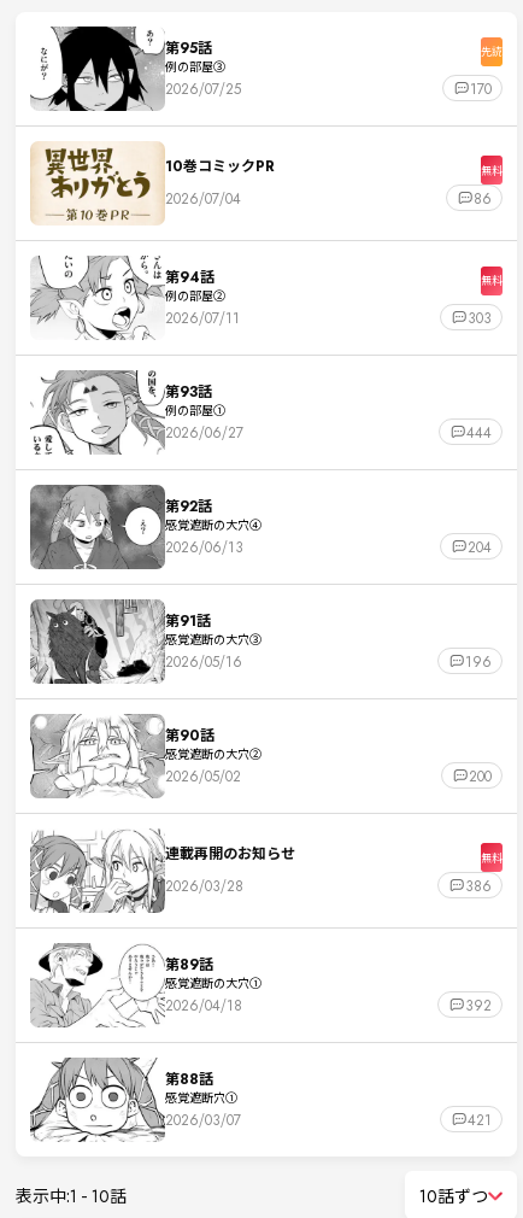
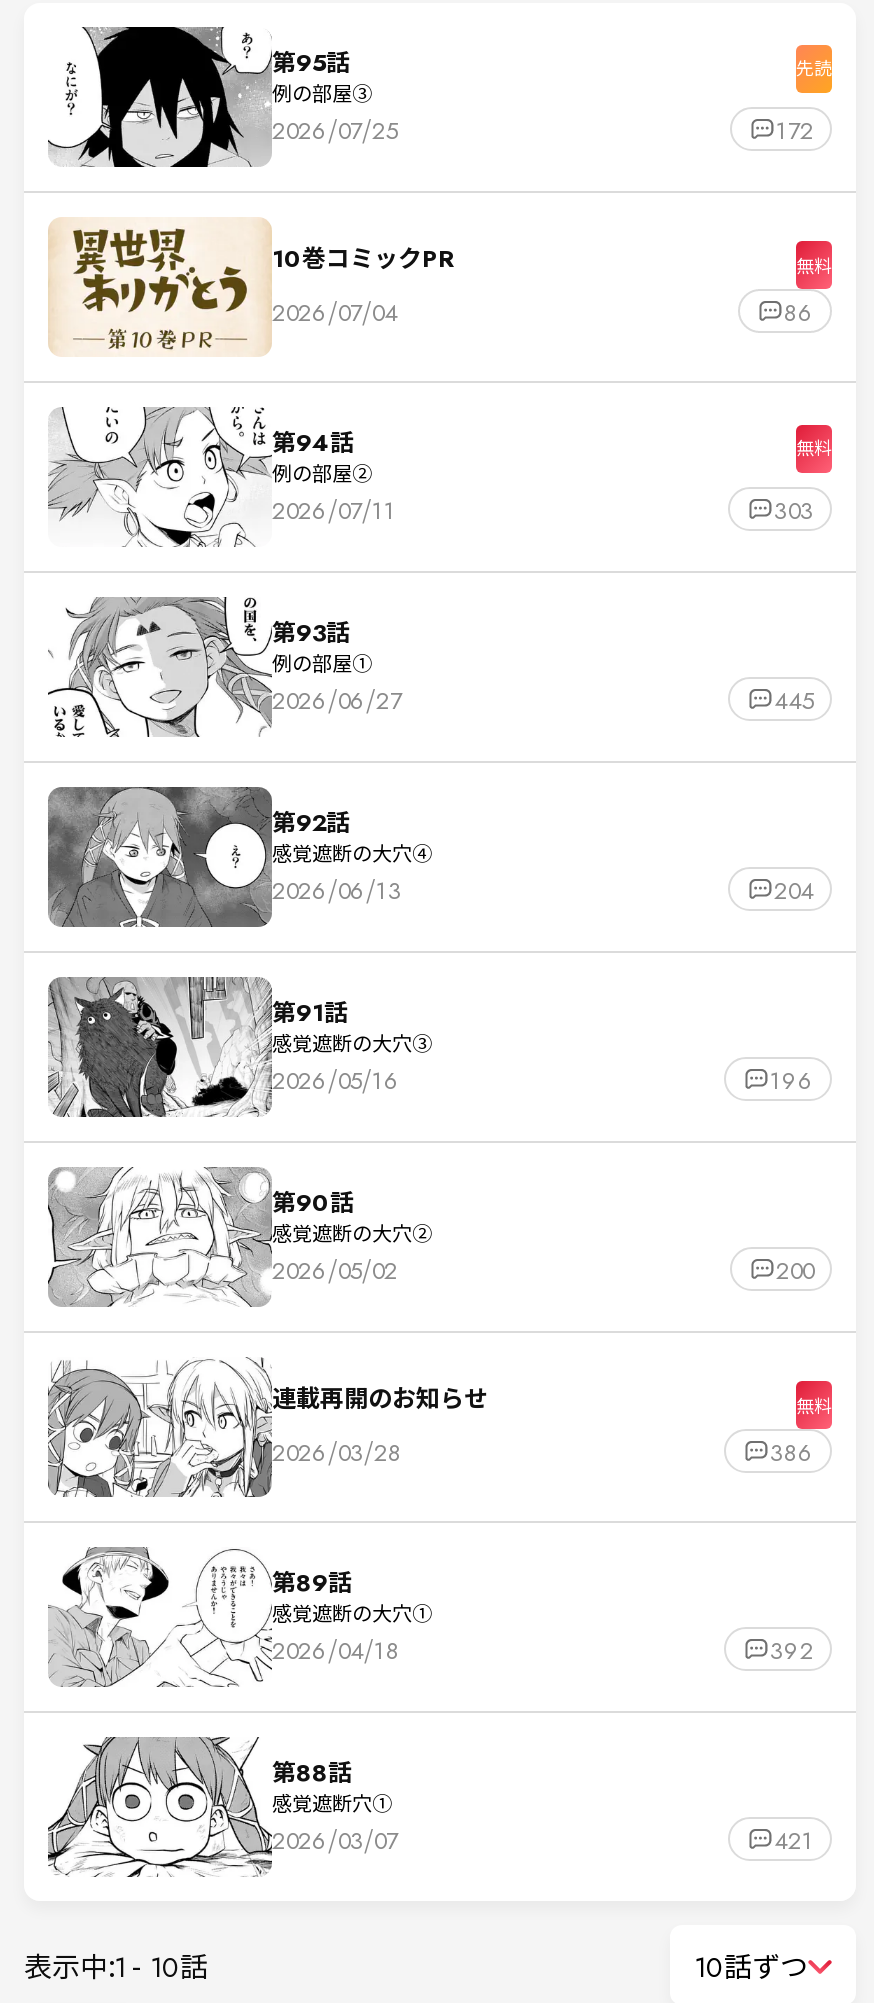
[470,77,492,97] 170 -> [776,110,814,144] 172
[466,420,492,441] 444 -> [774,680,814,714] 445

